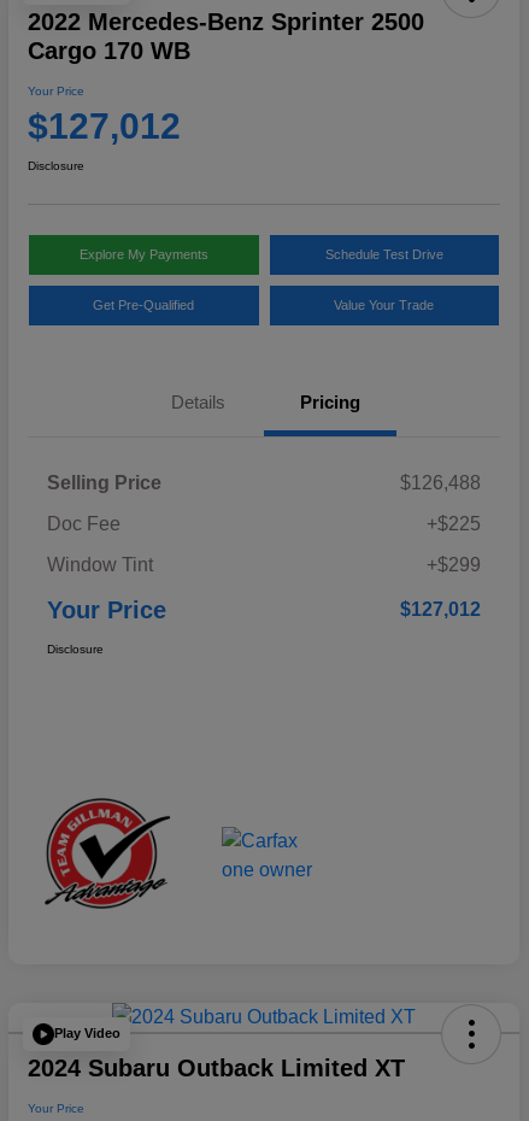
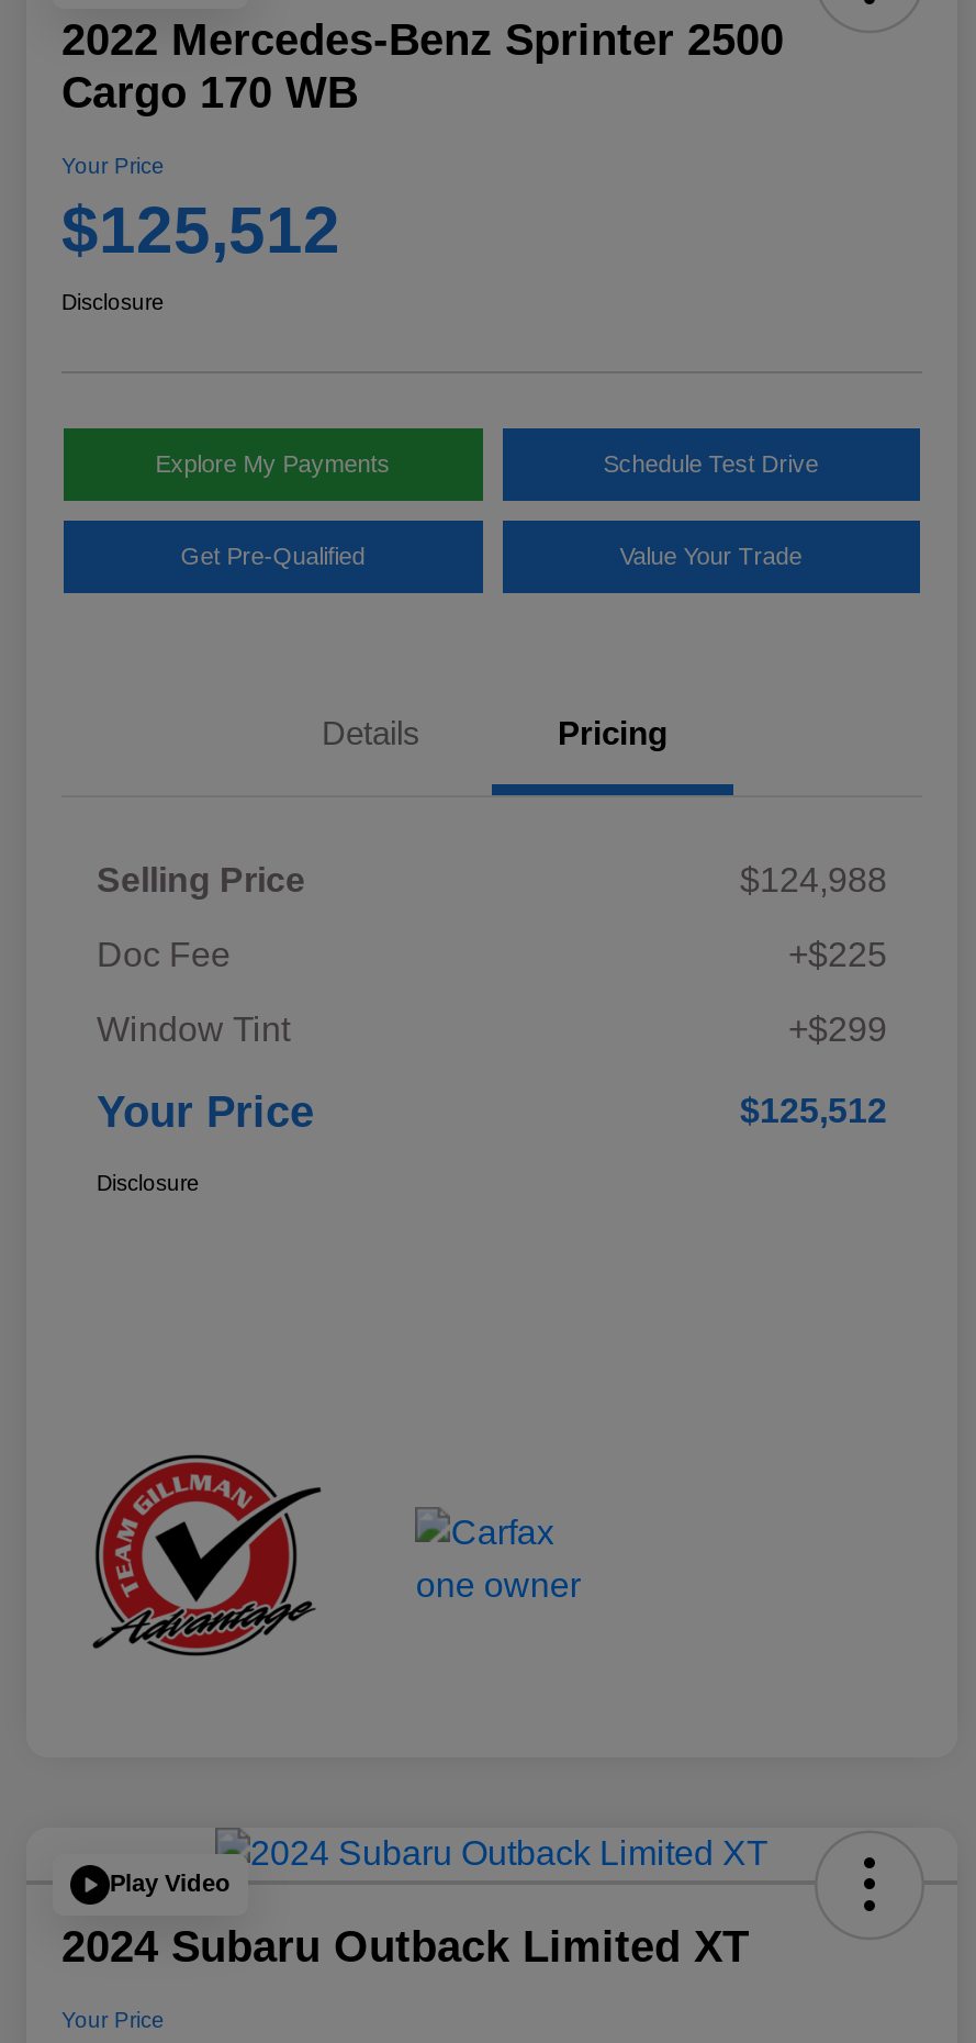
[28,106,181,146] $127,012 -> [61,193,340,265] $125,512
[400,472,481,493] $126,488 -> [740,861,887,898] $124,988
[400,599,481,619] $127,012 -> [740,1091,887,1129] $125,512

